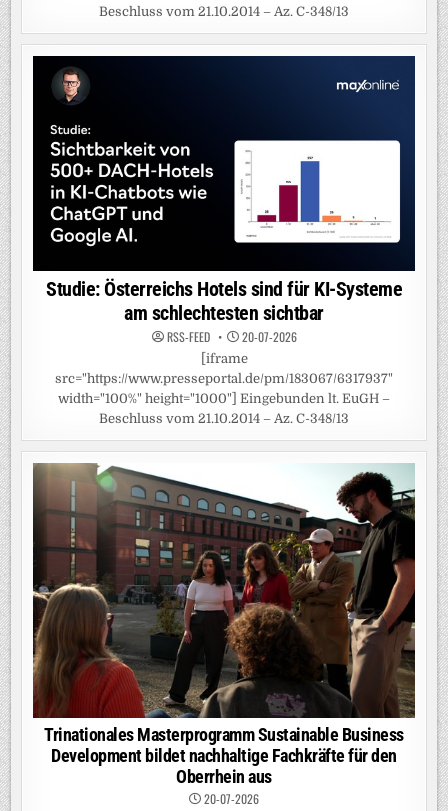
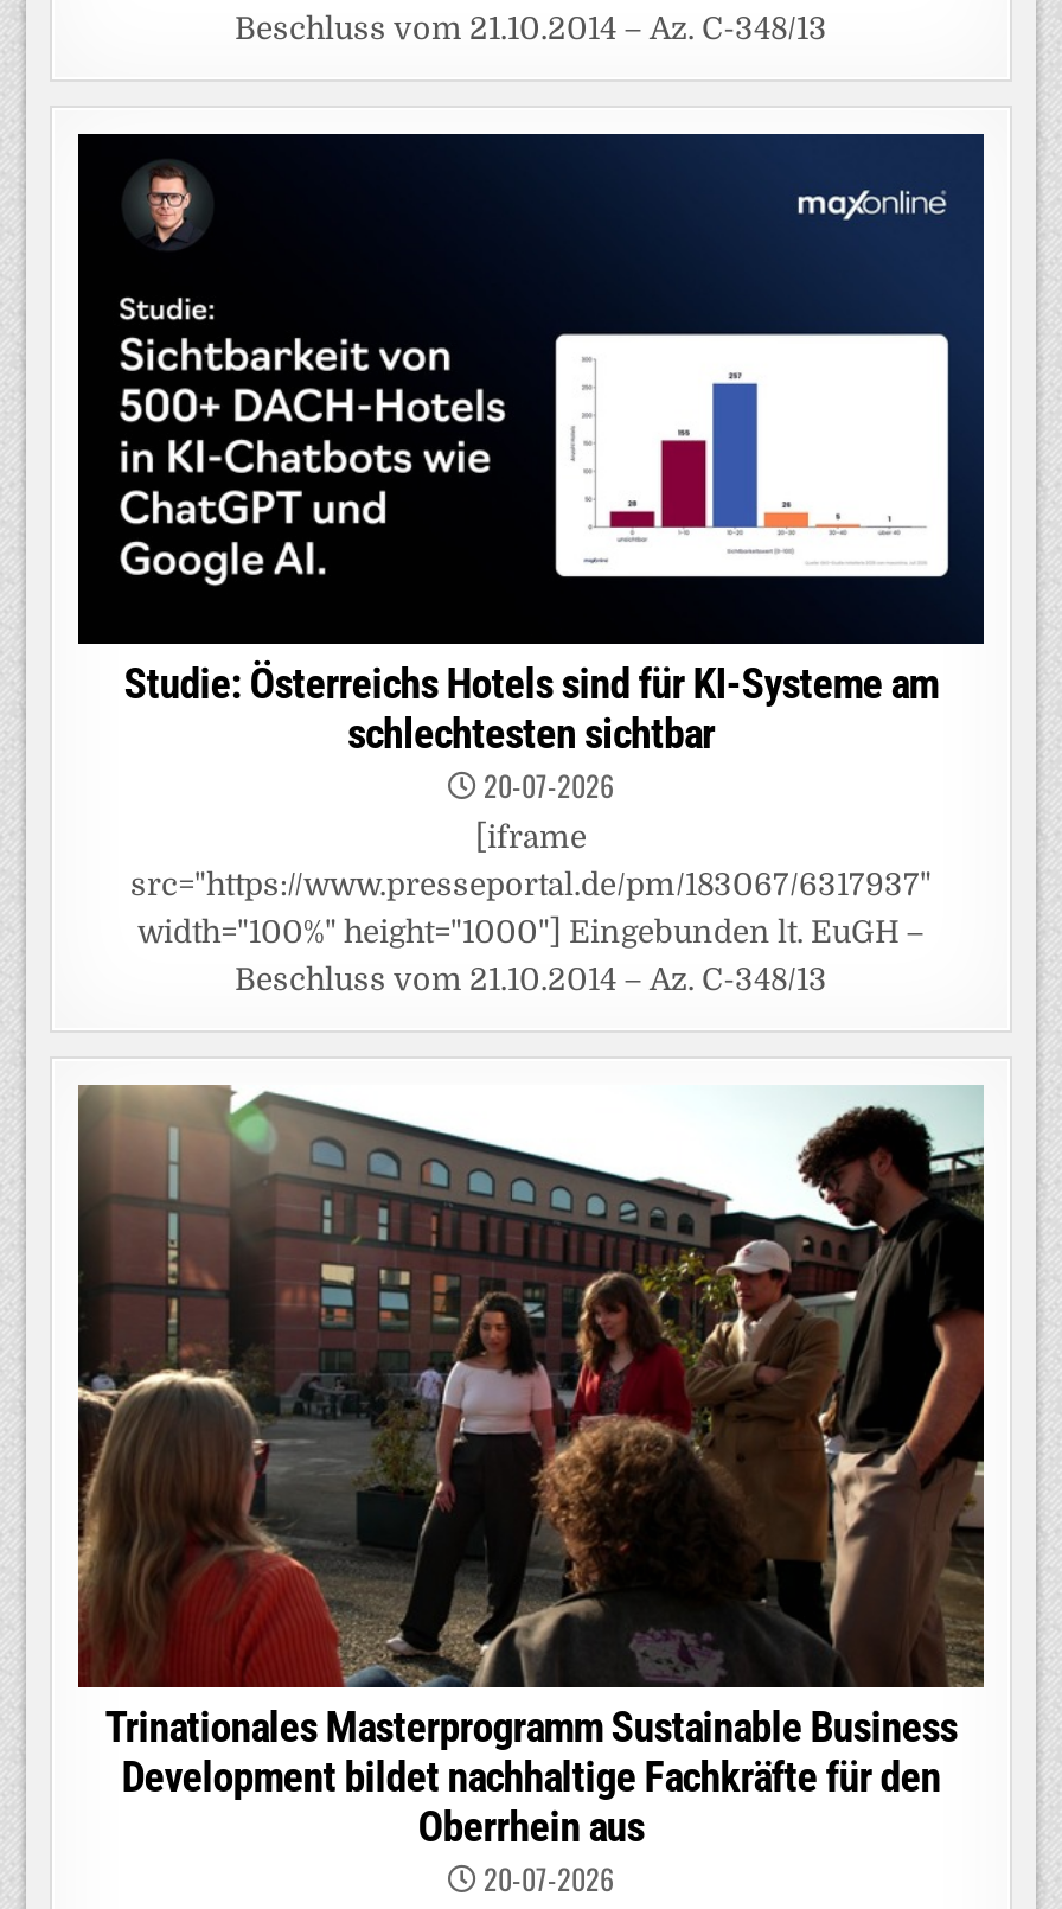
[46,277,402,345] Studie: Österreichs Hotels sind für KI-Systeme | am schlechtesten sichtbar | RSS-FEED -> [124,657,938,757] Studie: Österreichs Hotels sind für KI-Systeme am | schlechtesten sichtbar

